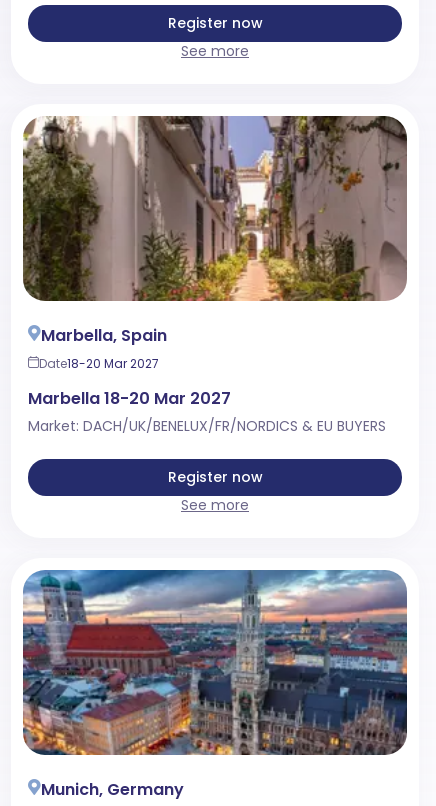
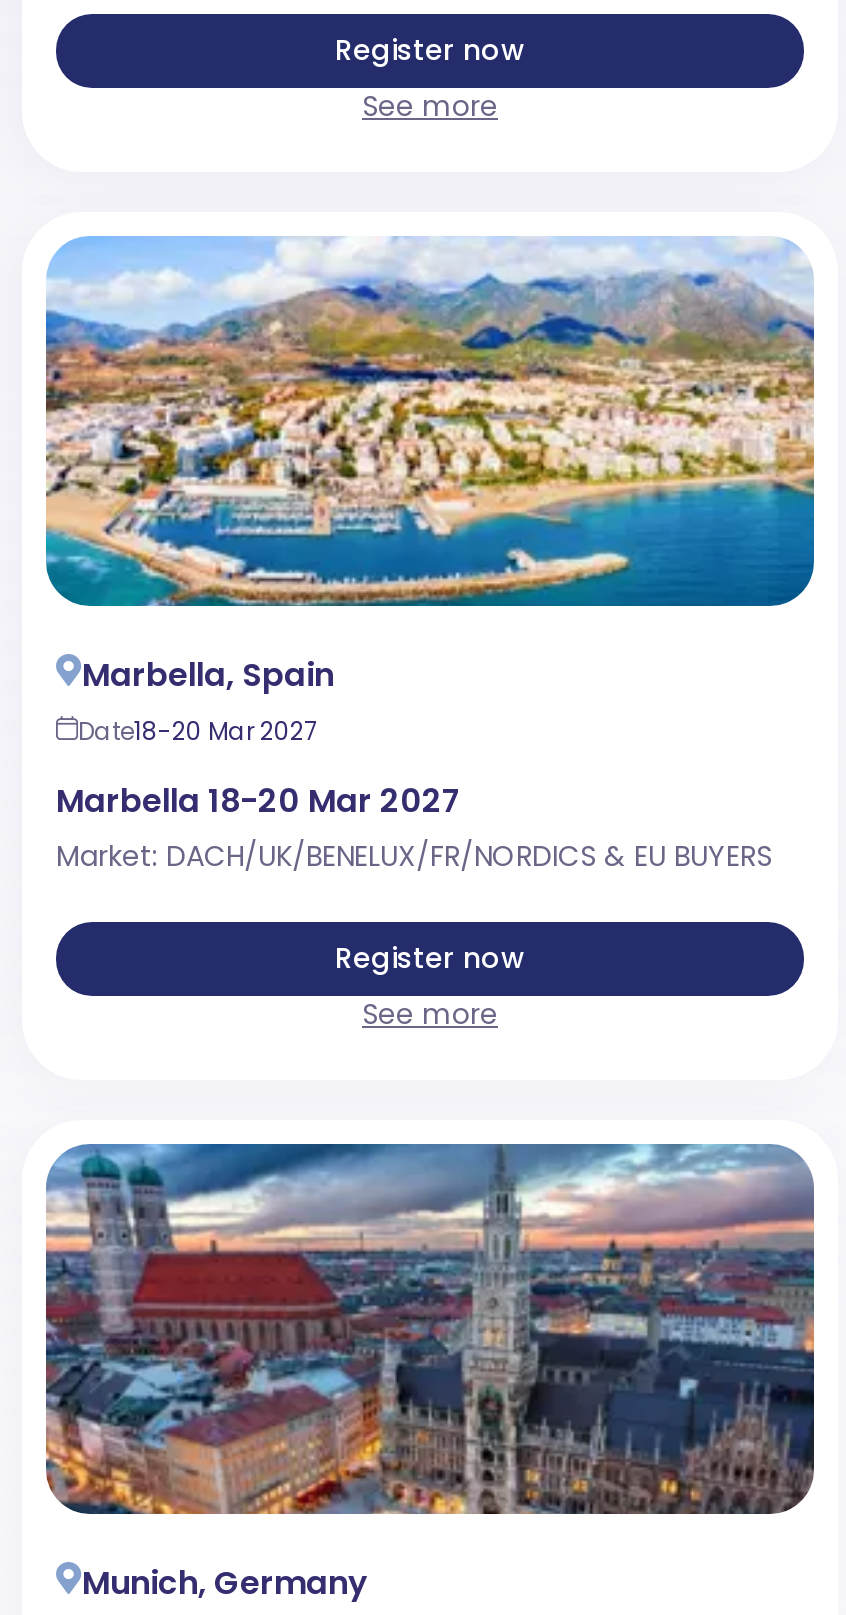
[22,115,408,302] [image] -> [44,234,816,608] [image]

